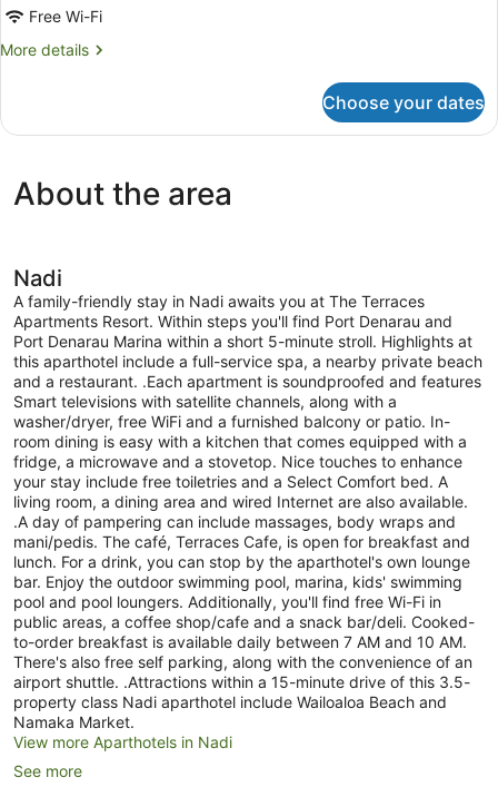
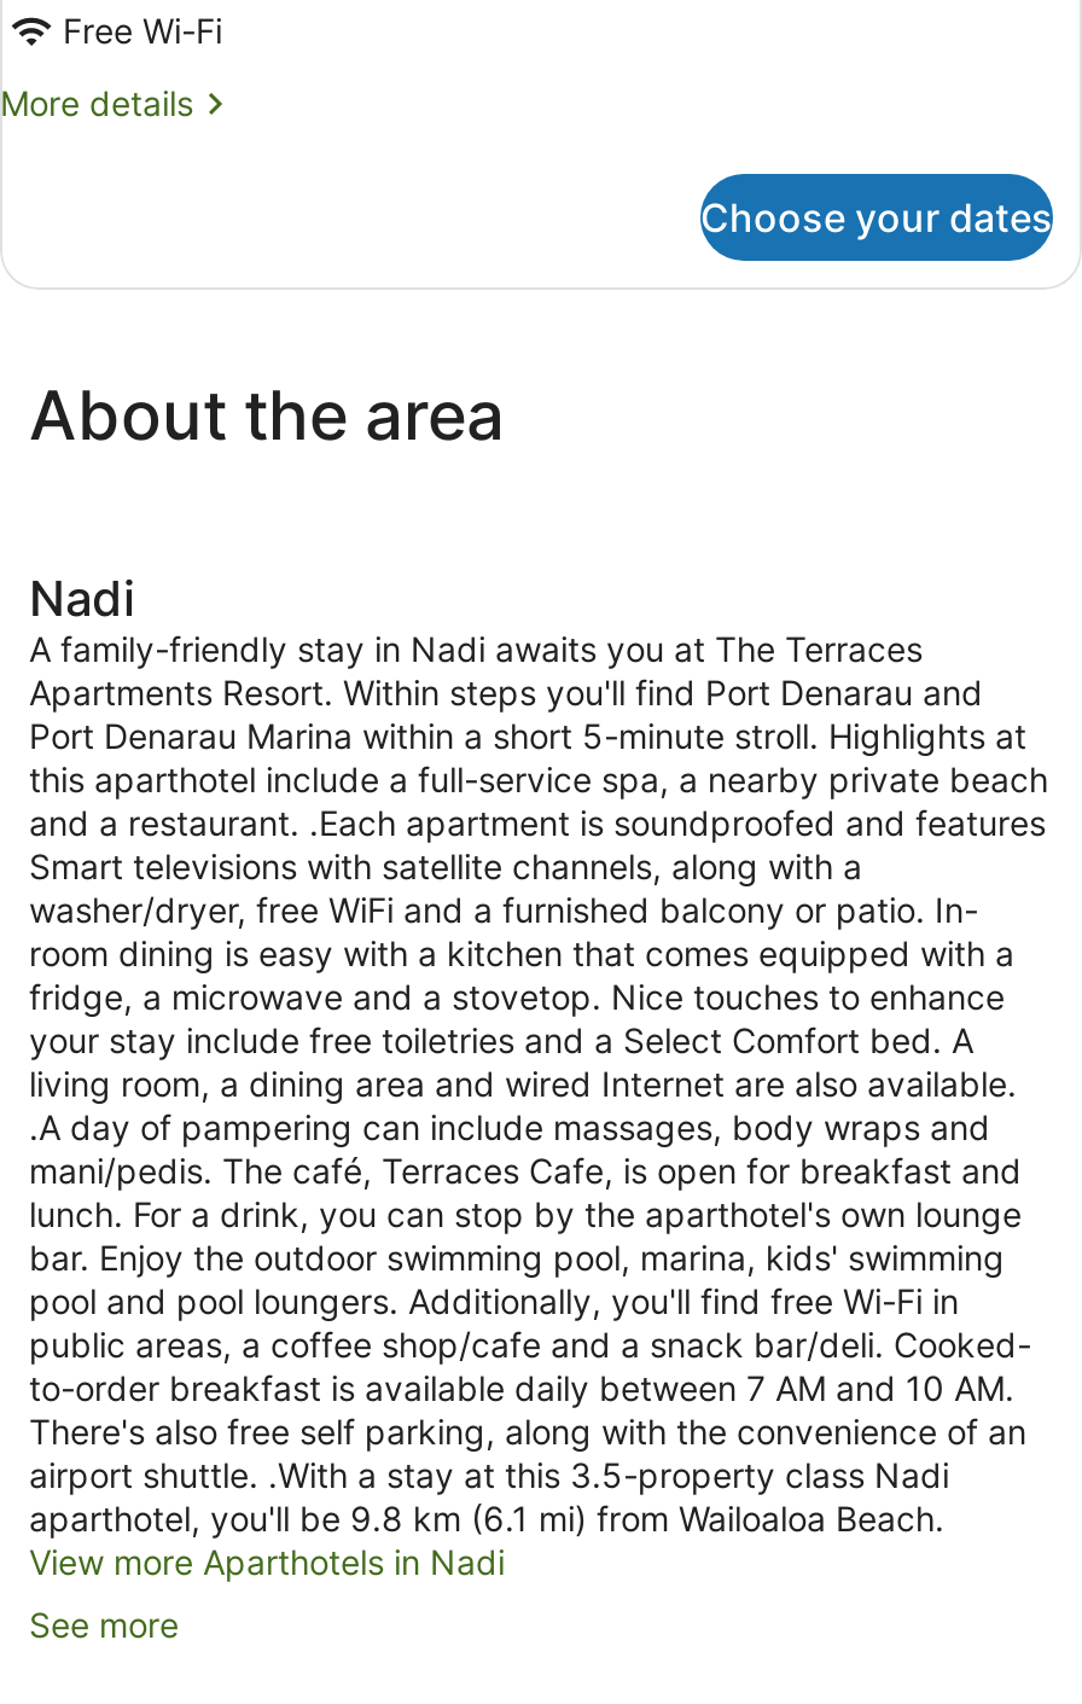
[13,673,470,732] airport shuttle. .Attractions within a 15-minute drive of this 3.5- | property class Nadi aparthotel include Wailoaloa Beach and | Namaka Market. -> [29,1455,949,1540] airport shuttle. .With a stay at this 3.5-property class Nadi | aparthotel, you'll be 9.8 km (6.1 mi) from Wailoaloa Beach.

